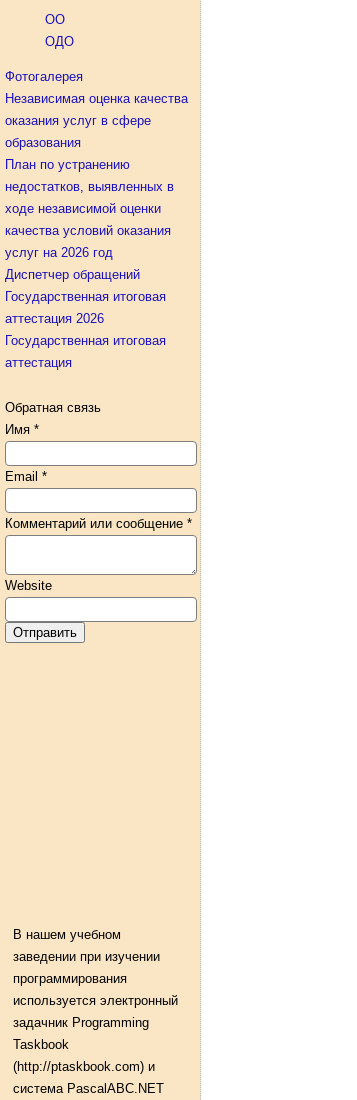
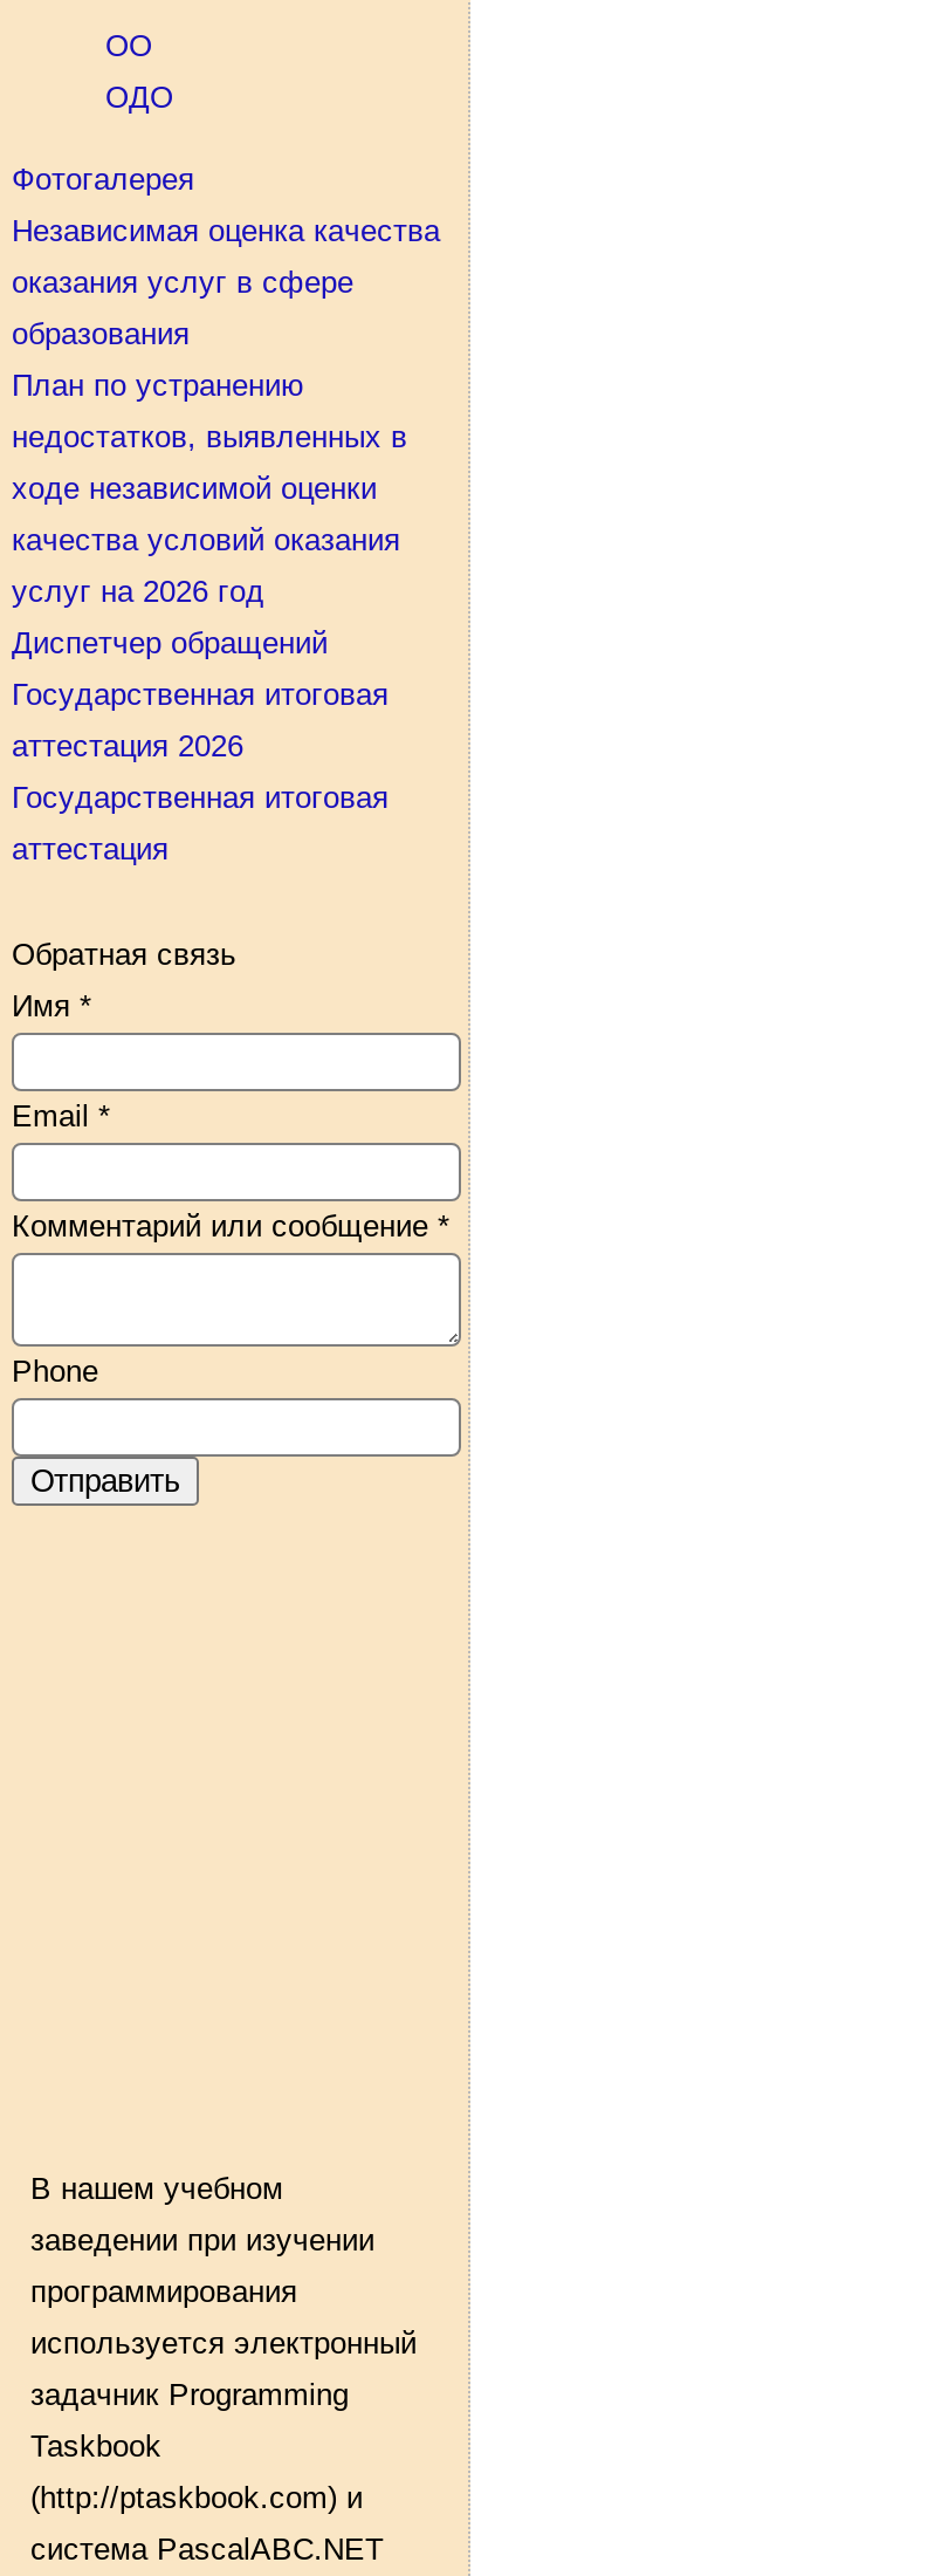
[5,578,52,593] Website -> [12,1354,98,1389] Phone

